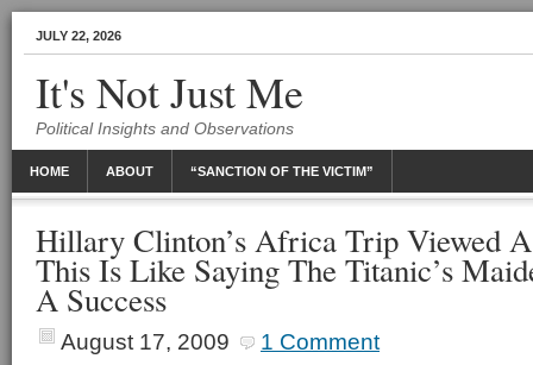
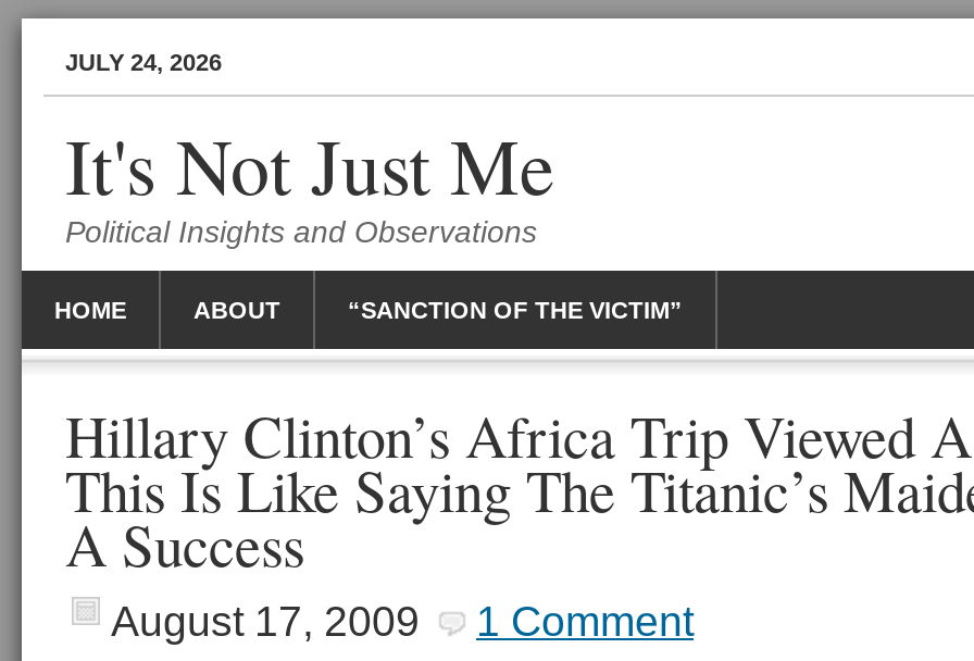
[36,29,121,43] JULY 22, 2026 -> [65,49,222,75] JULY 24, 2026

